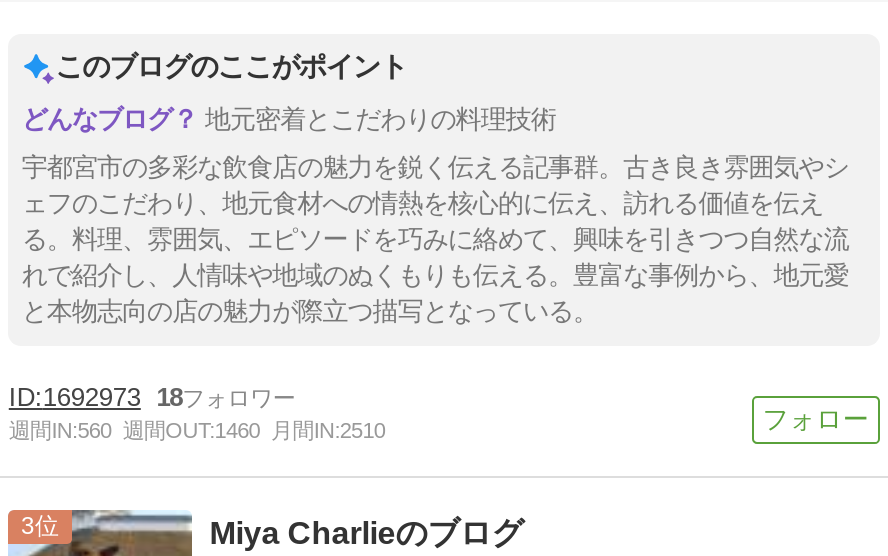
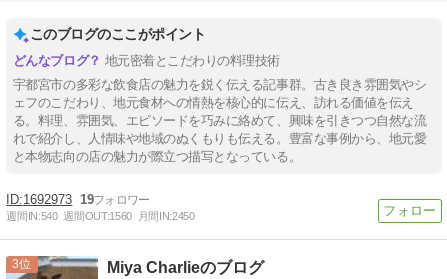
[43,382,182,412] 1692973 18 -> [23,192,93,207] 1692973 19
[9,418,385,442] 週間IN:560 週間OUT:1460 月間IN:2510 -> [6,210,194,222] 週間IN:540 週間OUT:1560 月間IN:2450

